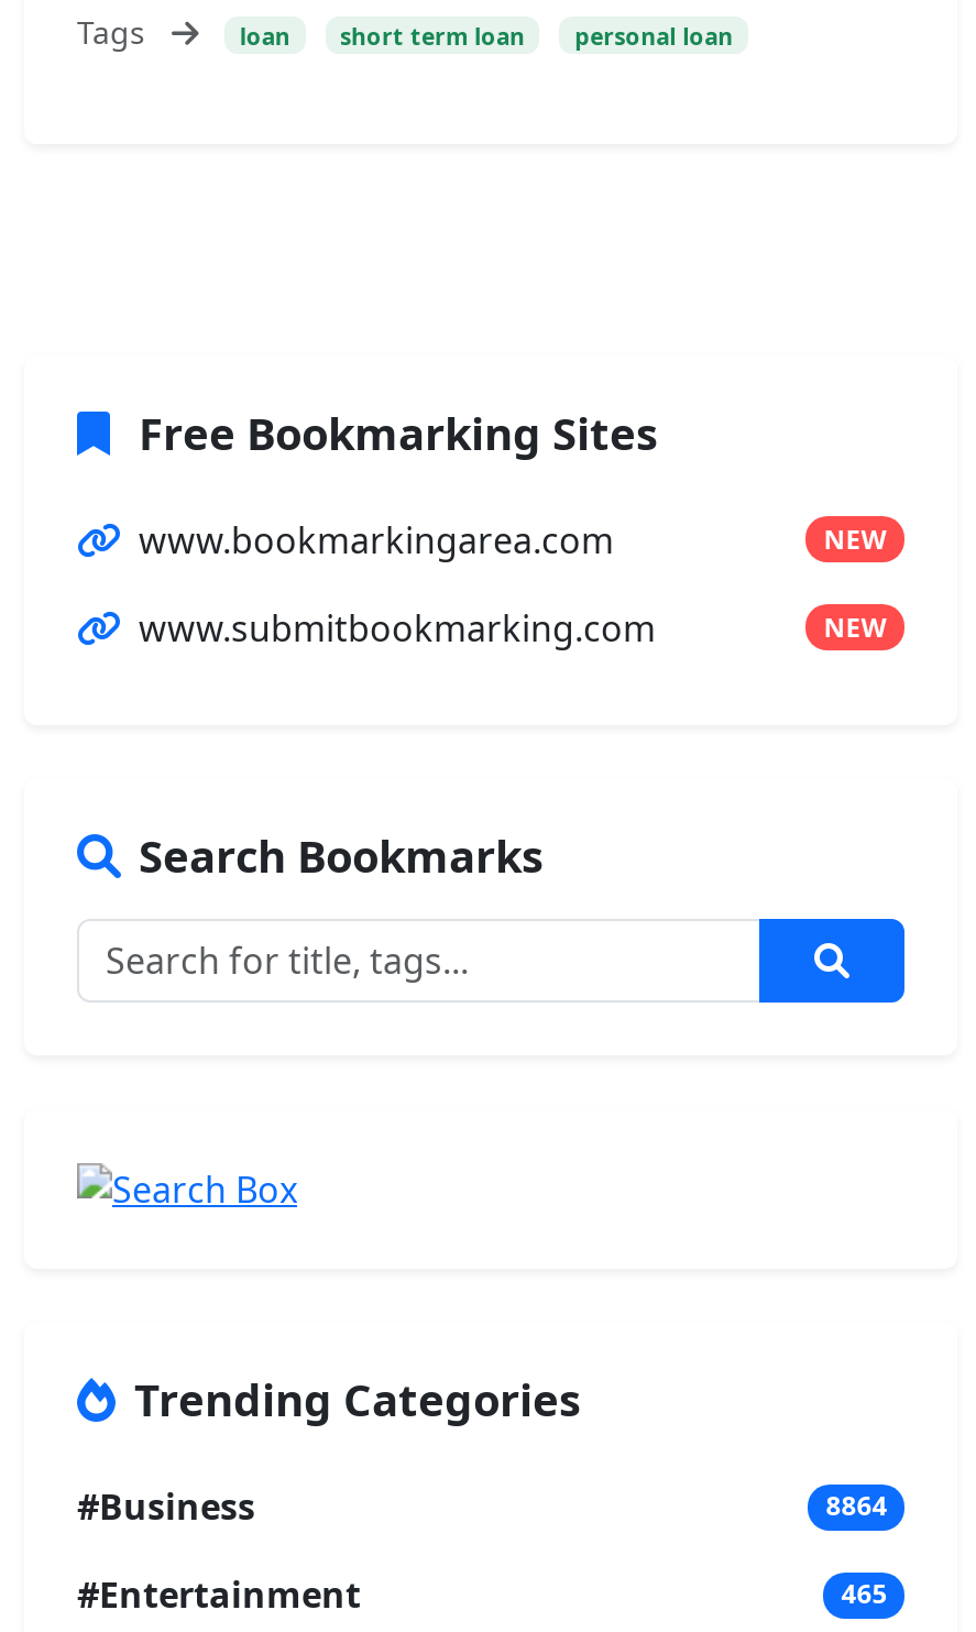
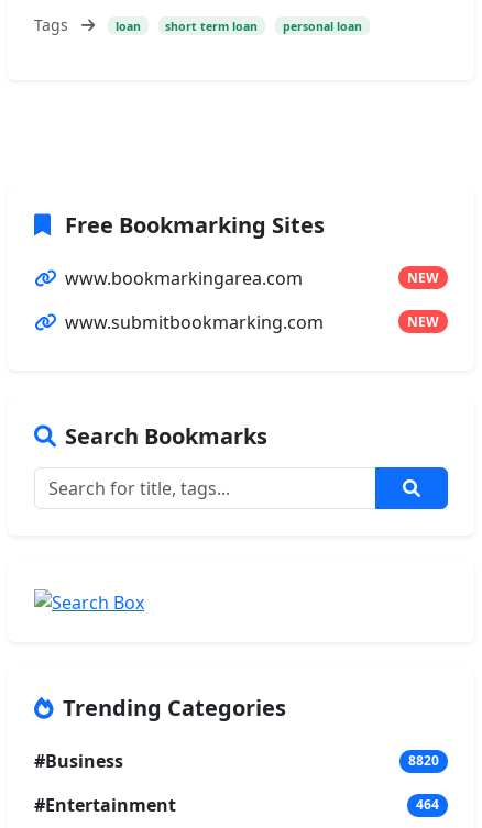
[826,1488,887,1525] 8864 -> [408,751,439,770] 8820
[841,1576,887,1613] 465 -> [416,795,439,814] 464

